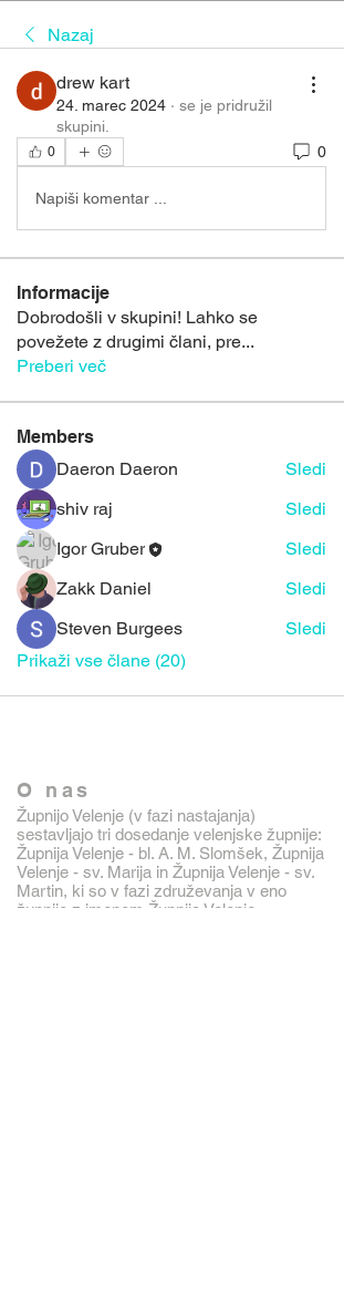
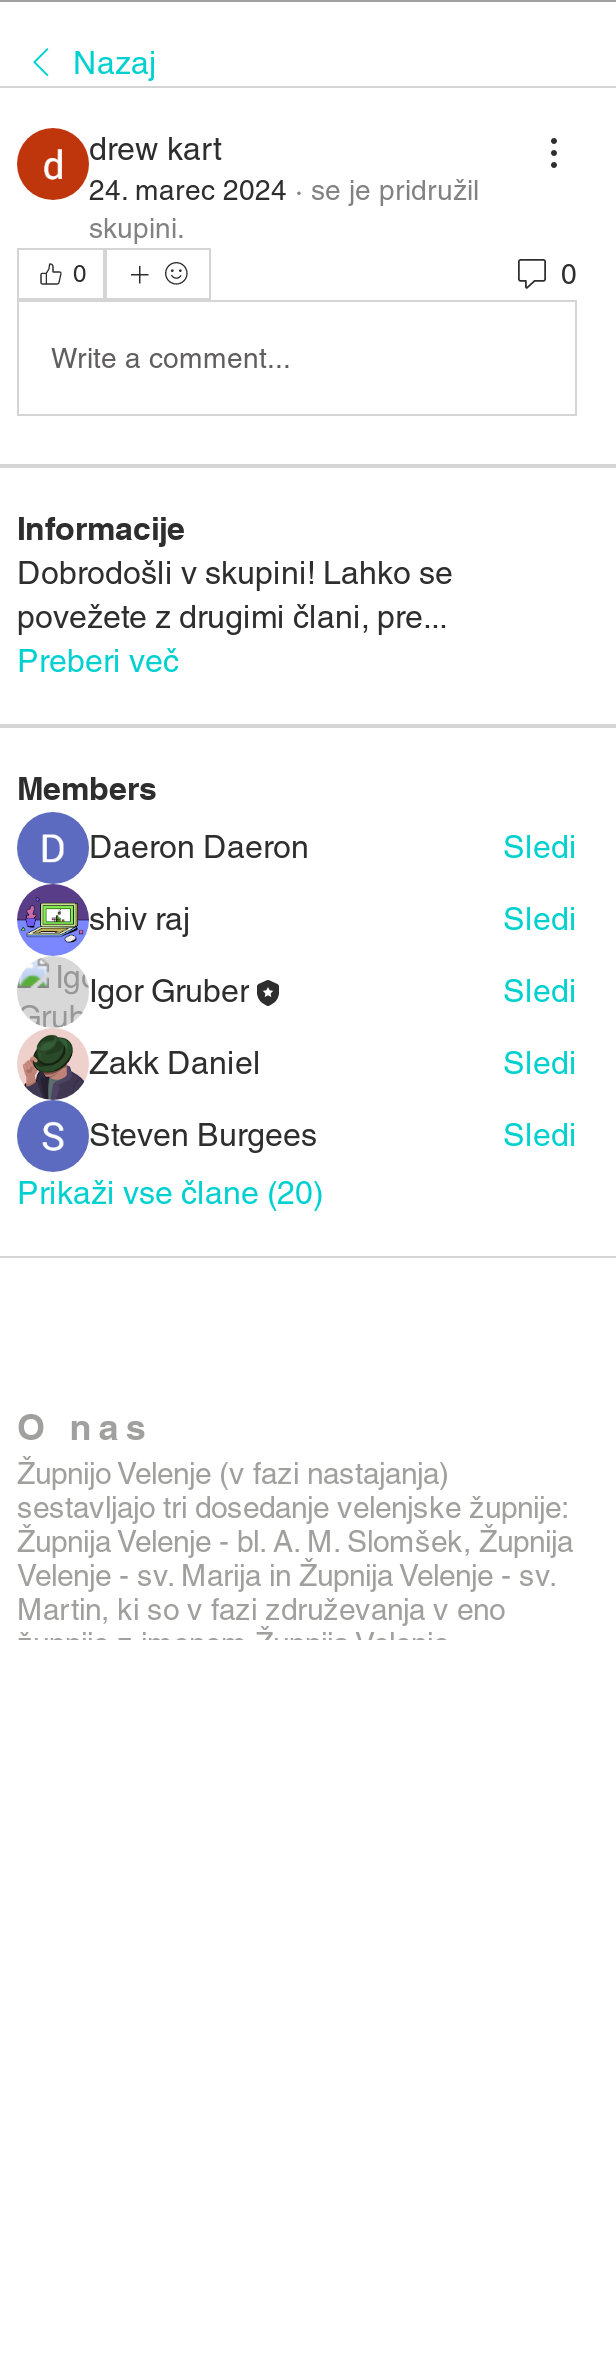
[35,189,167,206] Napiši komentar ... -> [51,341,291,373] Write a comment...

